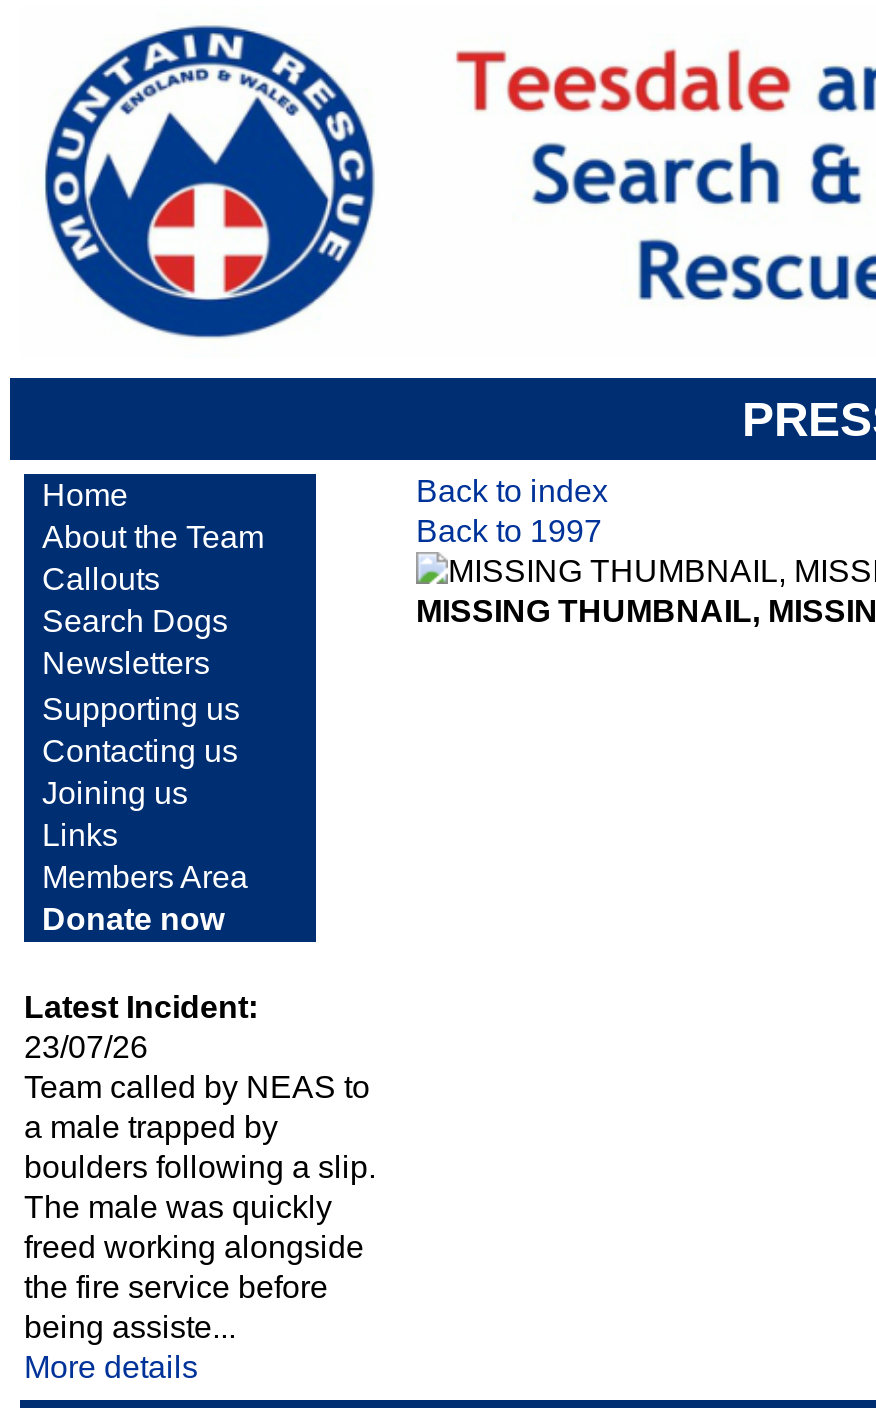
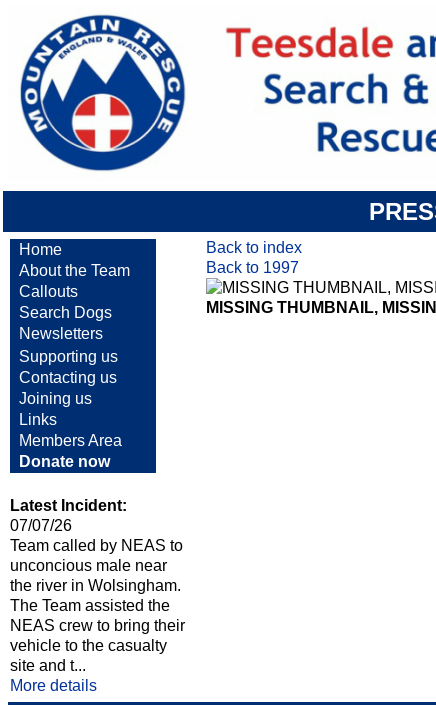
[24,1030,148,1064] 23/07/26 -> [10,517,72,534] 07/07/26
[24,1110,376,1344] a male trapped by | boulders following a slip. | The male was quickly | freed working alongside | the fire service before | being assiste... -> [10,557,185,674] unconcious male near | the river in Wolsingham. | The Team assisted the | NEAS crew to bring their | vehicle to the casualty | site and t...

